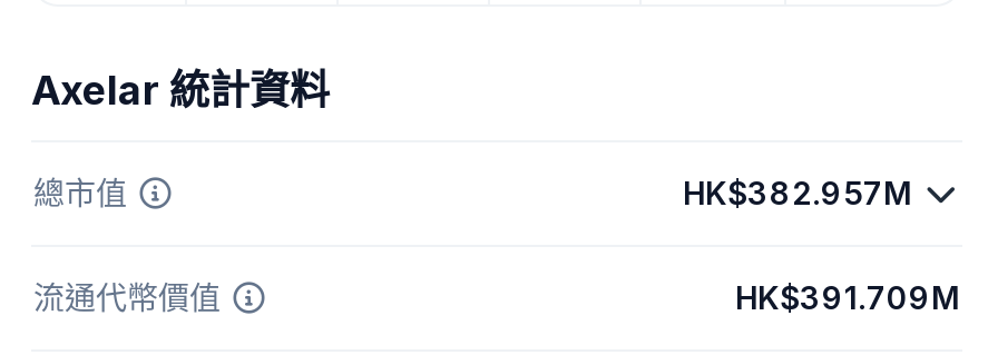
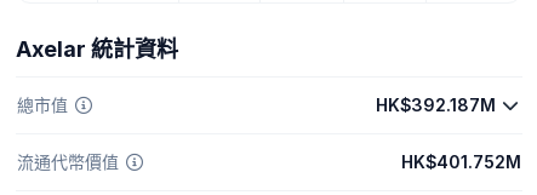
[683,174,912,211] HK$382.957M -> [375,94,495,115] HK$392.187M
[735,278,960,316] HK$391.709M -> [401,151,521,172] HK$401.752M

